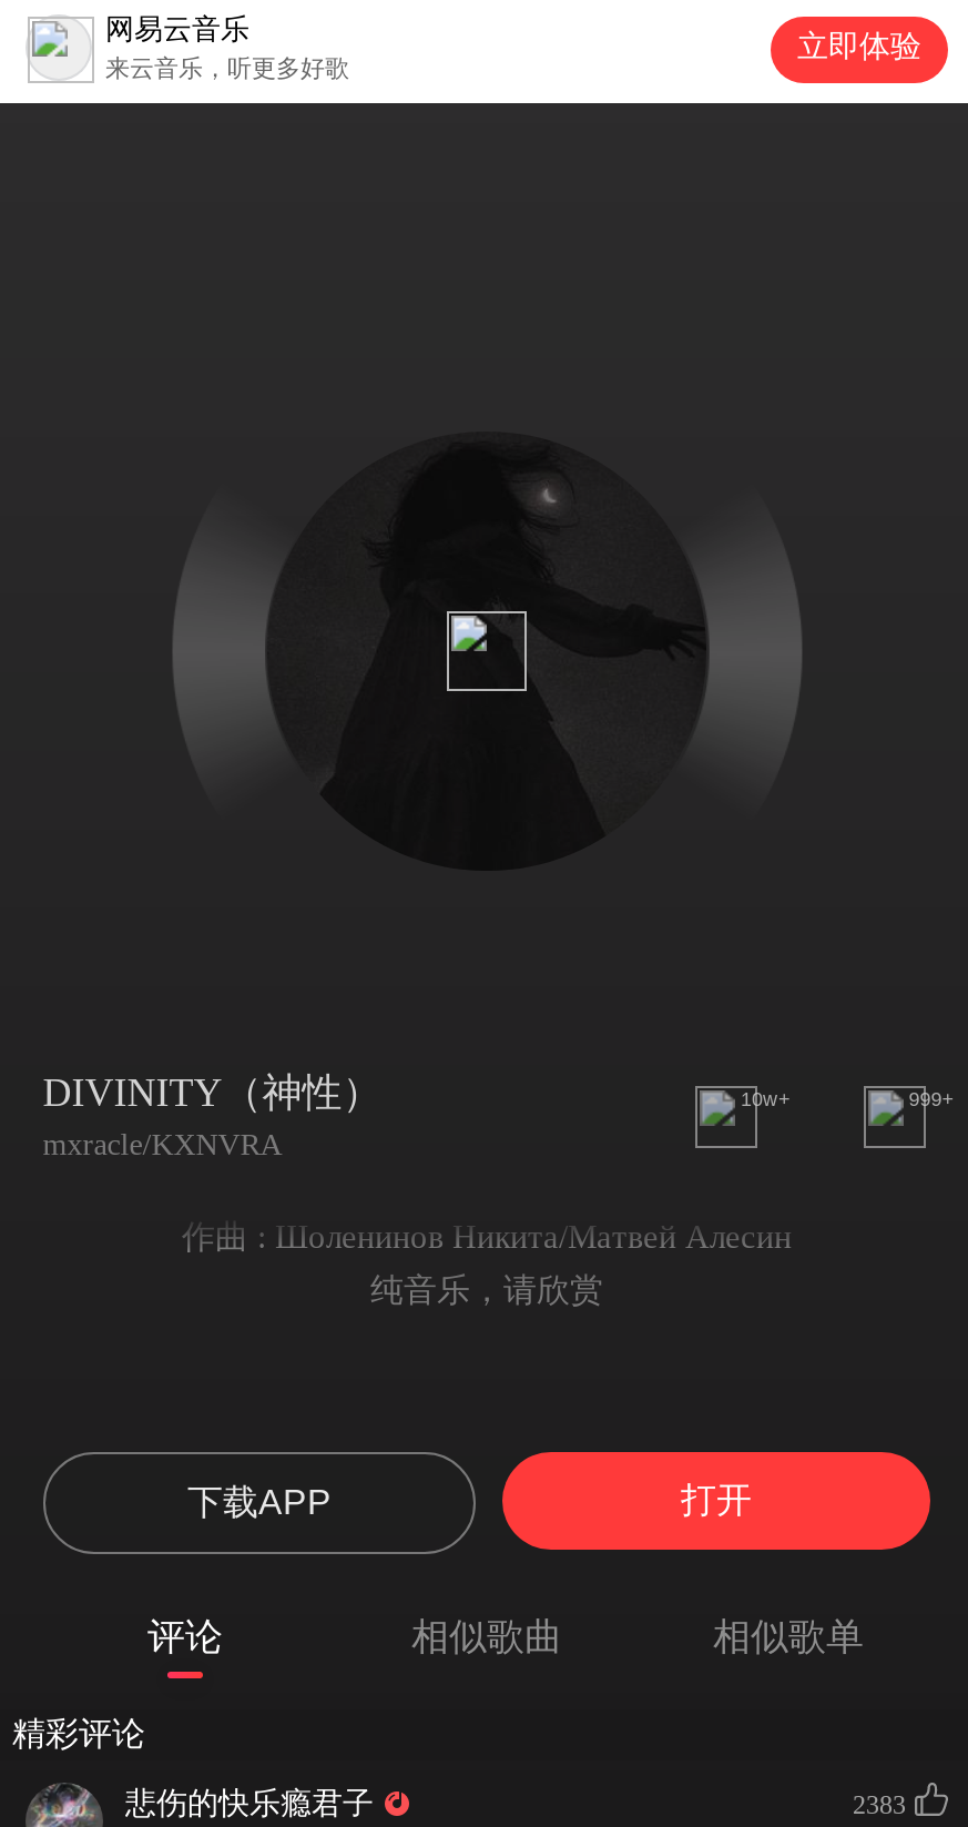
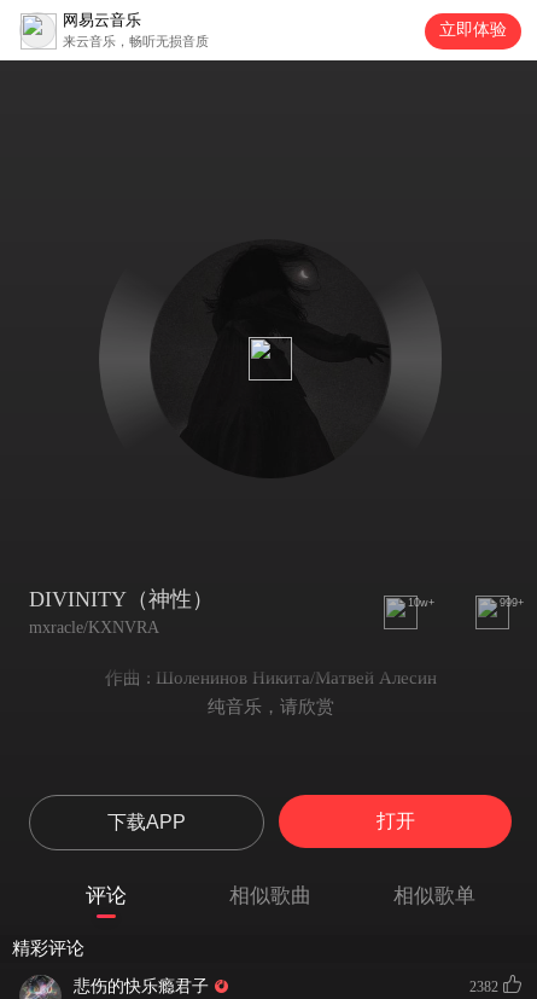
[105,54,349,81] 来云音乐，听更多好歌 -> [63,34,209,48] 来云音乐，畅听无损音质
[853,1788,906,1819] 2383 -> [469,978,498,995] 2382

